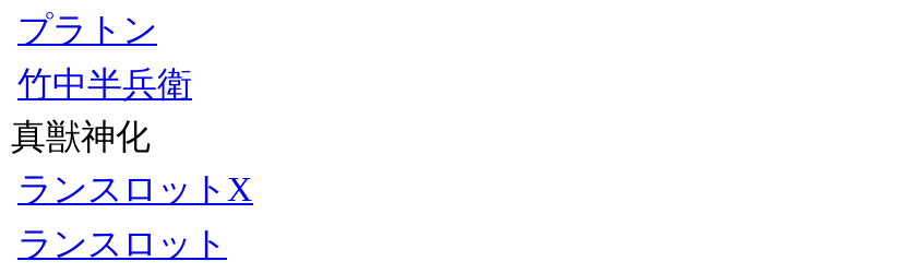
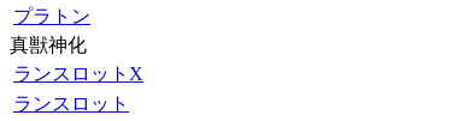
[17,66,192,103] 竹中半兵衛 -> none

